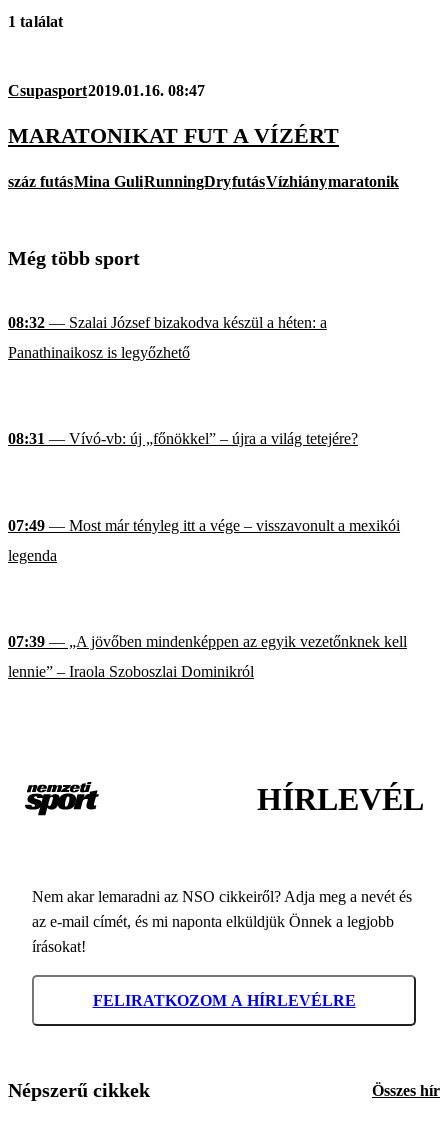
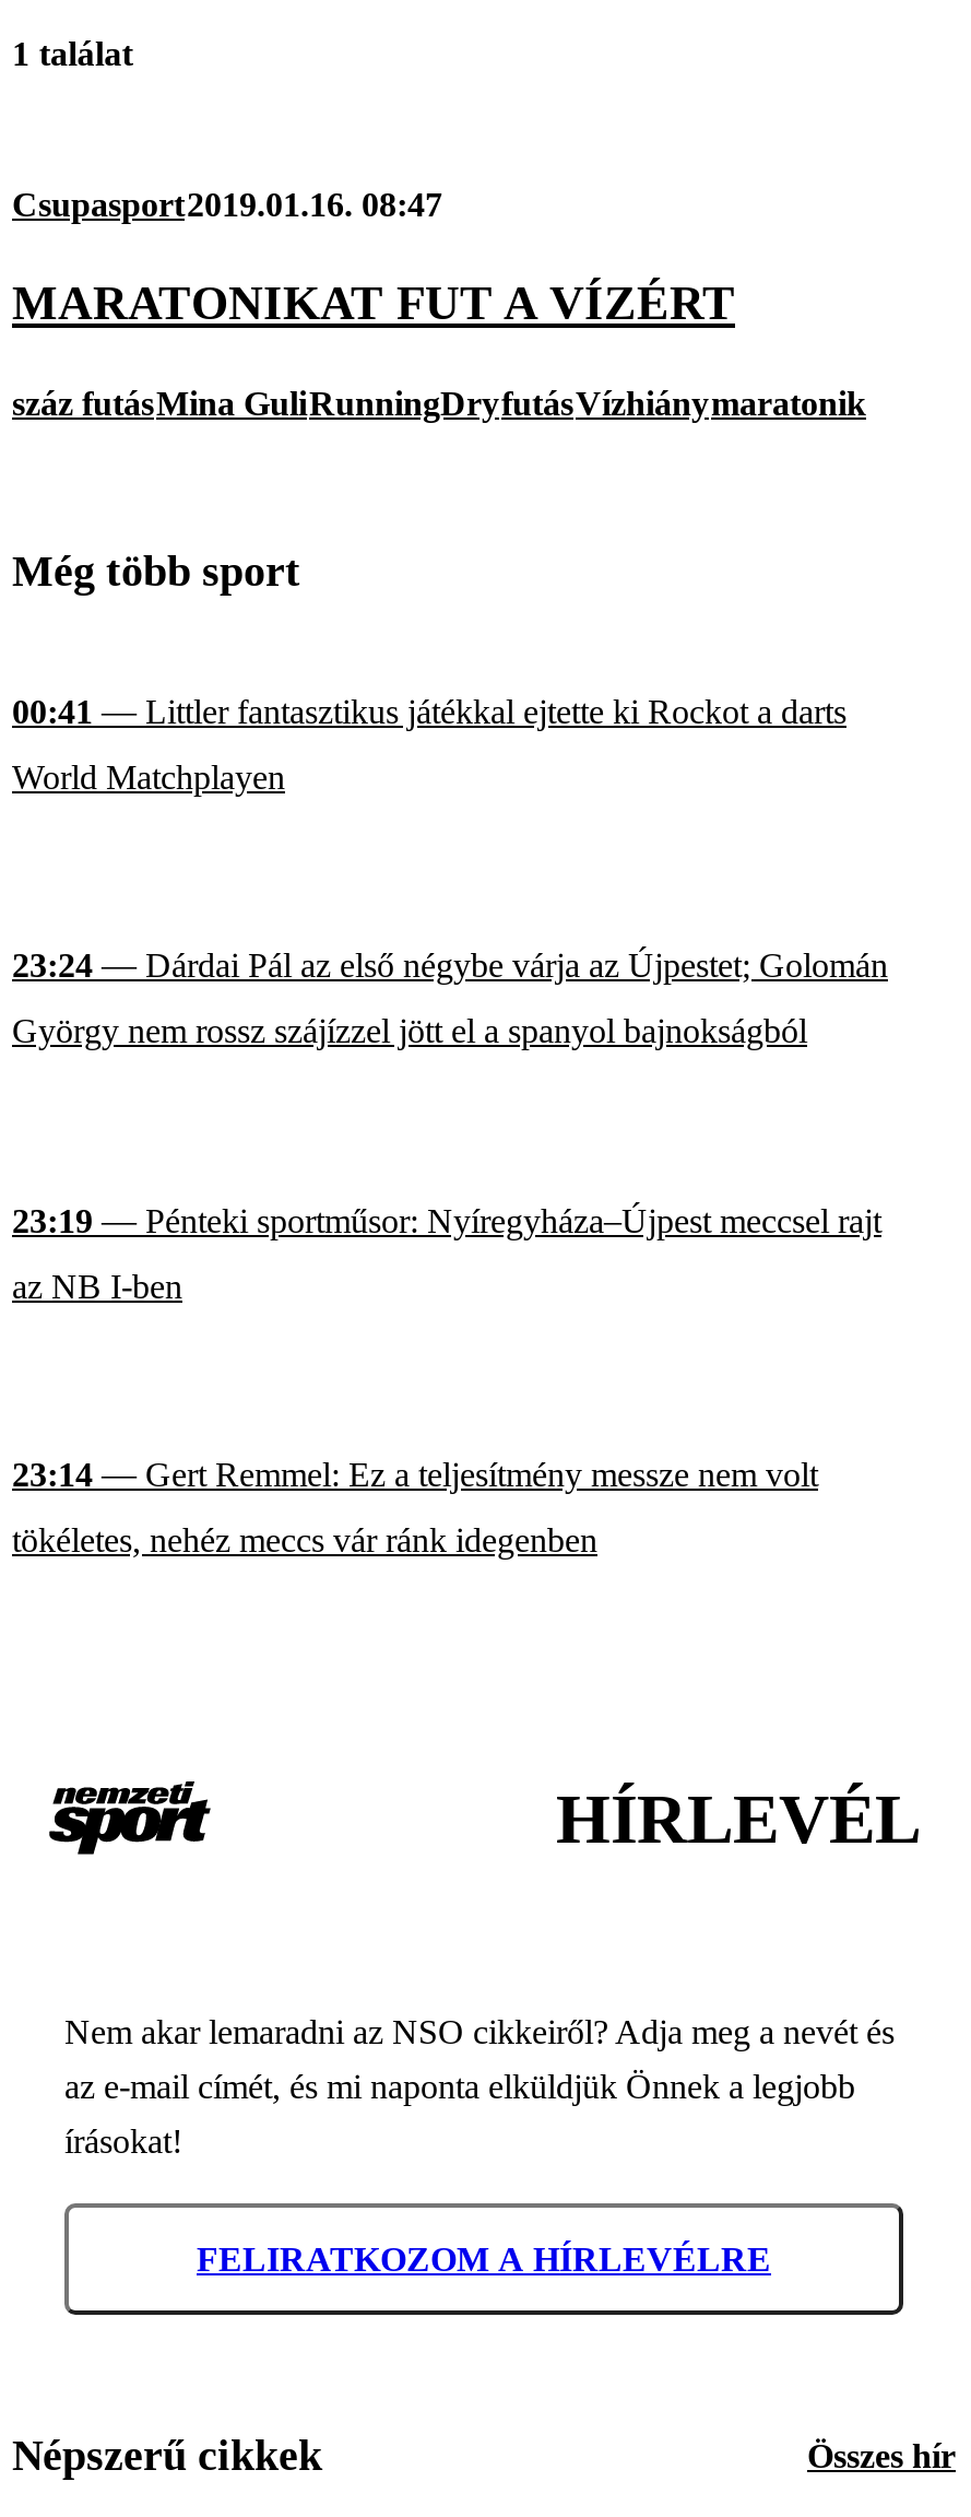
[8,314,327,361] 08:32 — Szalai József bizakodva készül a héten: a | Panathinaikosz is legyőzhető -> [12,692,846,795] 00:41 — Littler fantasztikus játékkal ejtette ki Rockot a darts | World Matchplayen
[8,430,358,447] 08:31 — Vívó-vb: új „főnökkel” – újra a világ tetejére? -> [12,947,888,1050] 23:24 — Dárdai Pál az első négybe várja az Újpestet; Golomán | György nem rossz szájízzel jött el a spanyol bajnokságból
[8,517,400,564] 07:49 — Most már tényleg itt a vége – visszavonult a mexikói | legenda -> [12,1202,881,1305] 23:19 — Pénteki sportműsor: Nyíregyháza–Újpest meccsel rajt | az NB I-ben
[8,633,407,680] 07:39 — „A jövőben mindenképpen az egyik vezetőnknek kell | lennie” – Iraola Szoboszlai Dominikról -> [12,1457,818,1559] 23:14 — Gert Remmel: Ez a teljesítmény messze nem volt | tökéletes, nehéz meccs vár ránk idegenben

